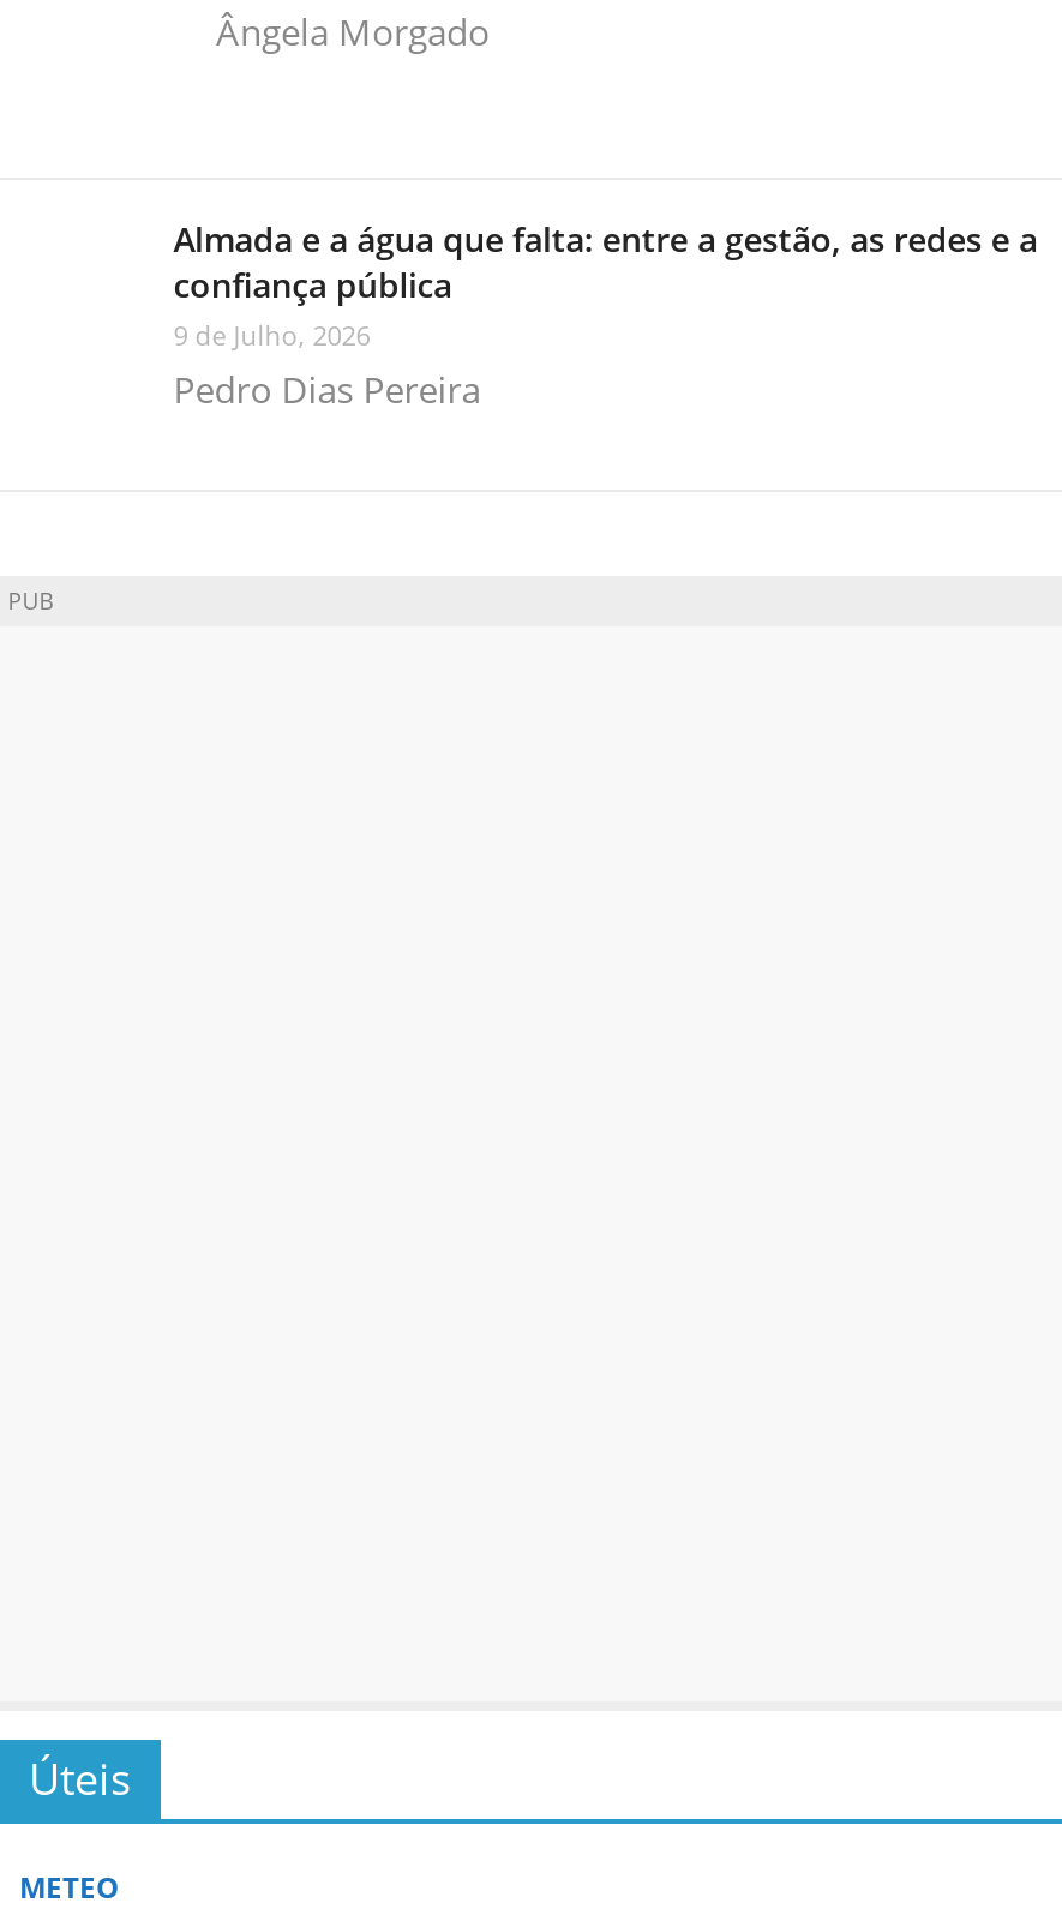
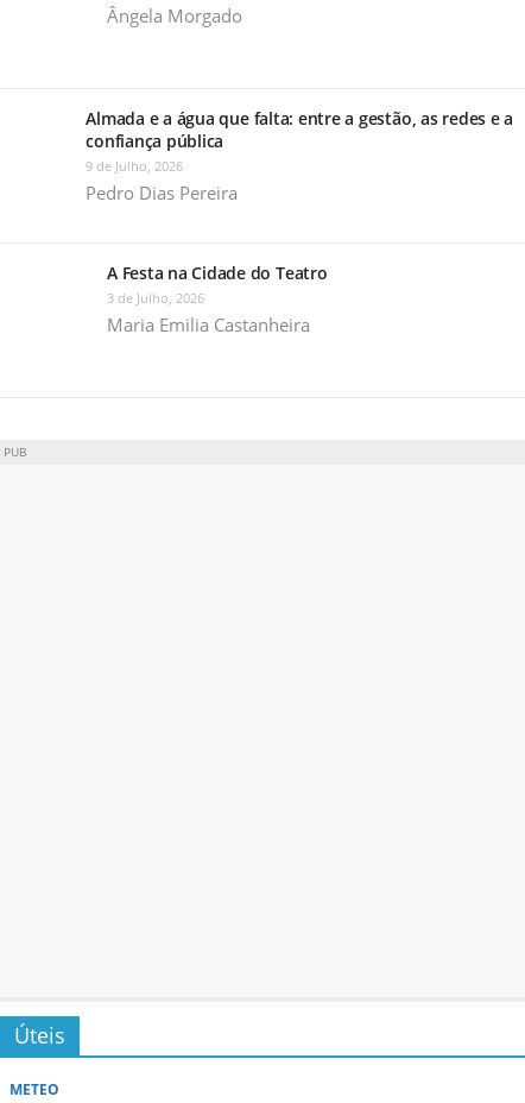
none -> [107,261,327,336] A Festa na Cidade do Teatro | 3 de Julho, 2026 | Maria Emilia Castanheira

